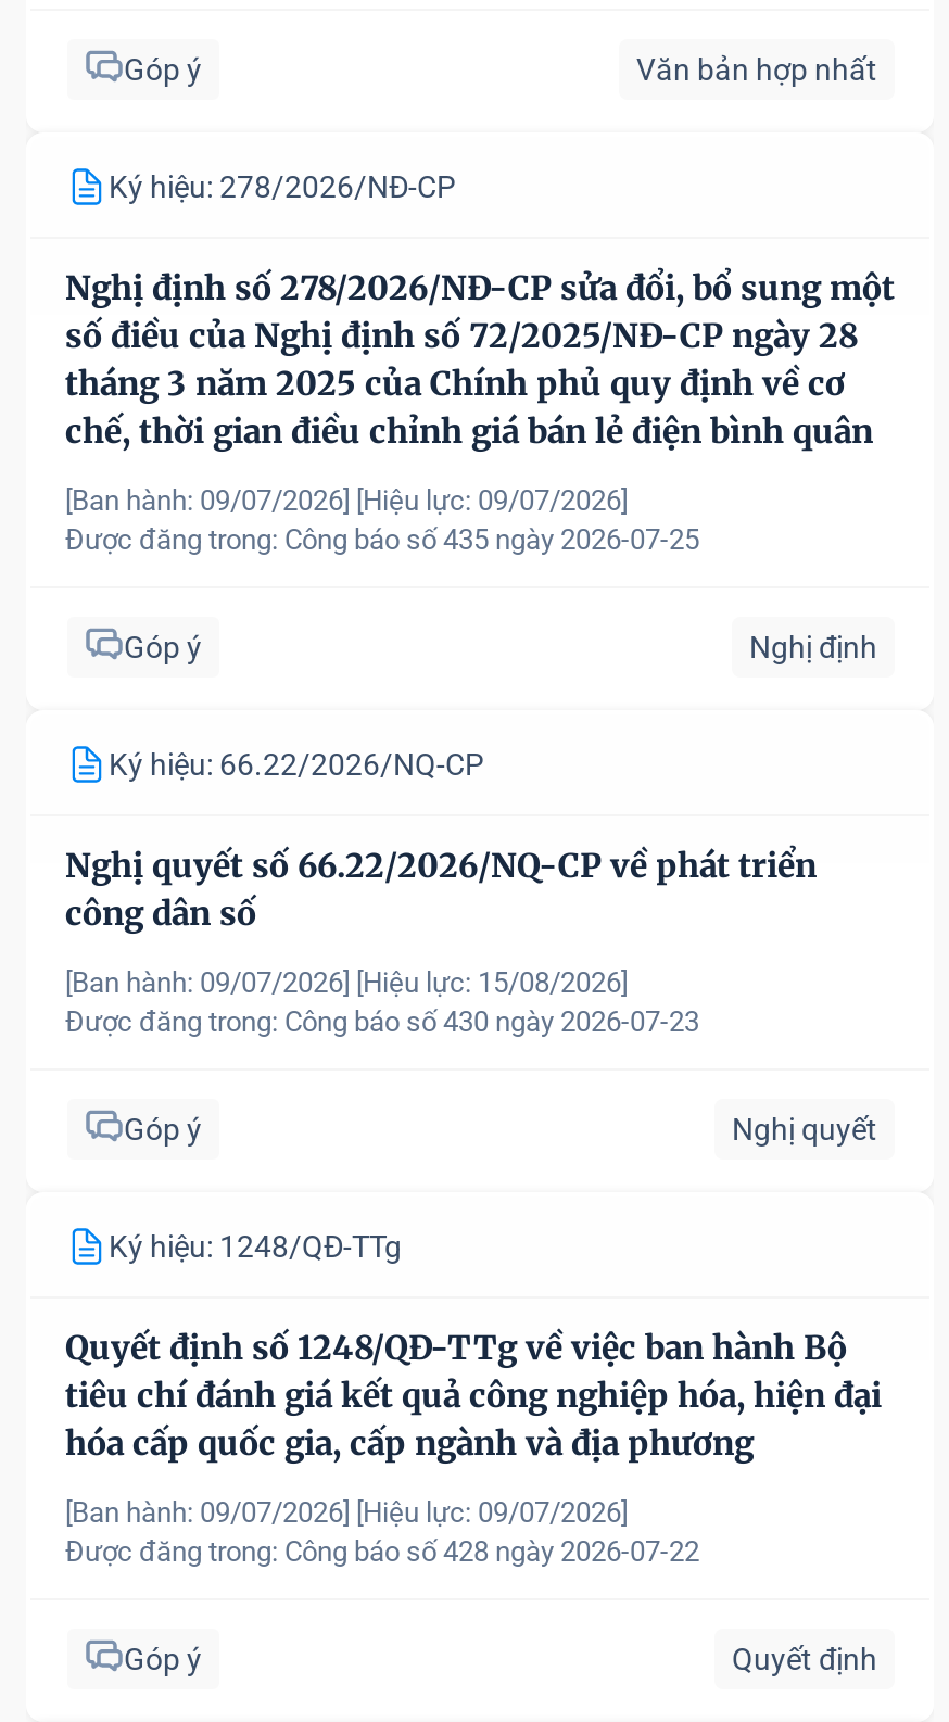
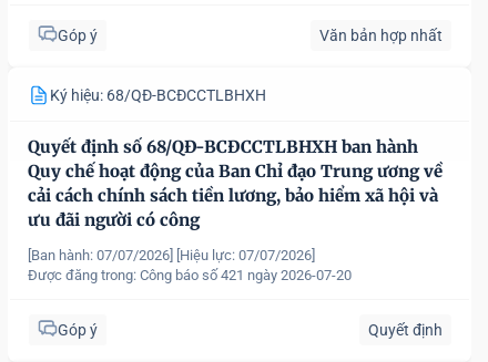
[65,168,895,1567] Ký hiệu: 278/2026/NĐ-CP | Nghị định số 278/2026/NĐ-CP sửa đổi, bổ sung một | số điều của Nghị định số 72/2025/NĐ-CP ngày 28 | tháng 3 năm 2025 của Chính phủ quy định về cơ | chế, thời gian điều chỉnh giá bán lẻ điện bình quân | [Ban hành: 09/07/2026] [Hiệu lực: 09/07/2026] | Được đăng trong: Công báo số 435 ngày 2026-07-25 | Góp ý | Nghị định | Ký hiệu: 66.22/2026/NQ-CP | Nghị quyết số 66.22/2026/NQ-CP về phát triển | công dân số | [Ban hành: 09/07/2026] [Hiệu lực: 15/08/2026] | Được đăng trong: Công báo số 430 ngày 2026-07-23 | Góp ý | Nghị quyết | Ký hiệu: 1248/QĐ-TTg | Quyết định số 1248/QĐ-TTg về việc ban hành Bộ | tiêu chí đánh giá kết quả công nghiệp hóa, hiện đại | hóa cấp quốc gia, cấp ngành và địa phương | [Ban hành: 09/07/2026] [Hiệu lực: 09/07/2026] | Được đăng trong: Công báo số 428 ngày 2026-07-22 -> [28,86,443,283] Ký hiệu: 68/QĐ-BCĐCCTLBHXH | Quyết định số 68/QĐ-BCĐCCTLBHXH ban hành | Quy chế hoạt động của Ban Chỉ đạo Trung ương về | cải cách chính sách tiền lương, bảo hiểm xã hội và | ưu đãi người có công | [Ban hành: 07/07/2026] [Hiệu lực: 07/07/2026] | Được đăng trong: Công báo số 421 ngày 2026-07-20

